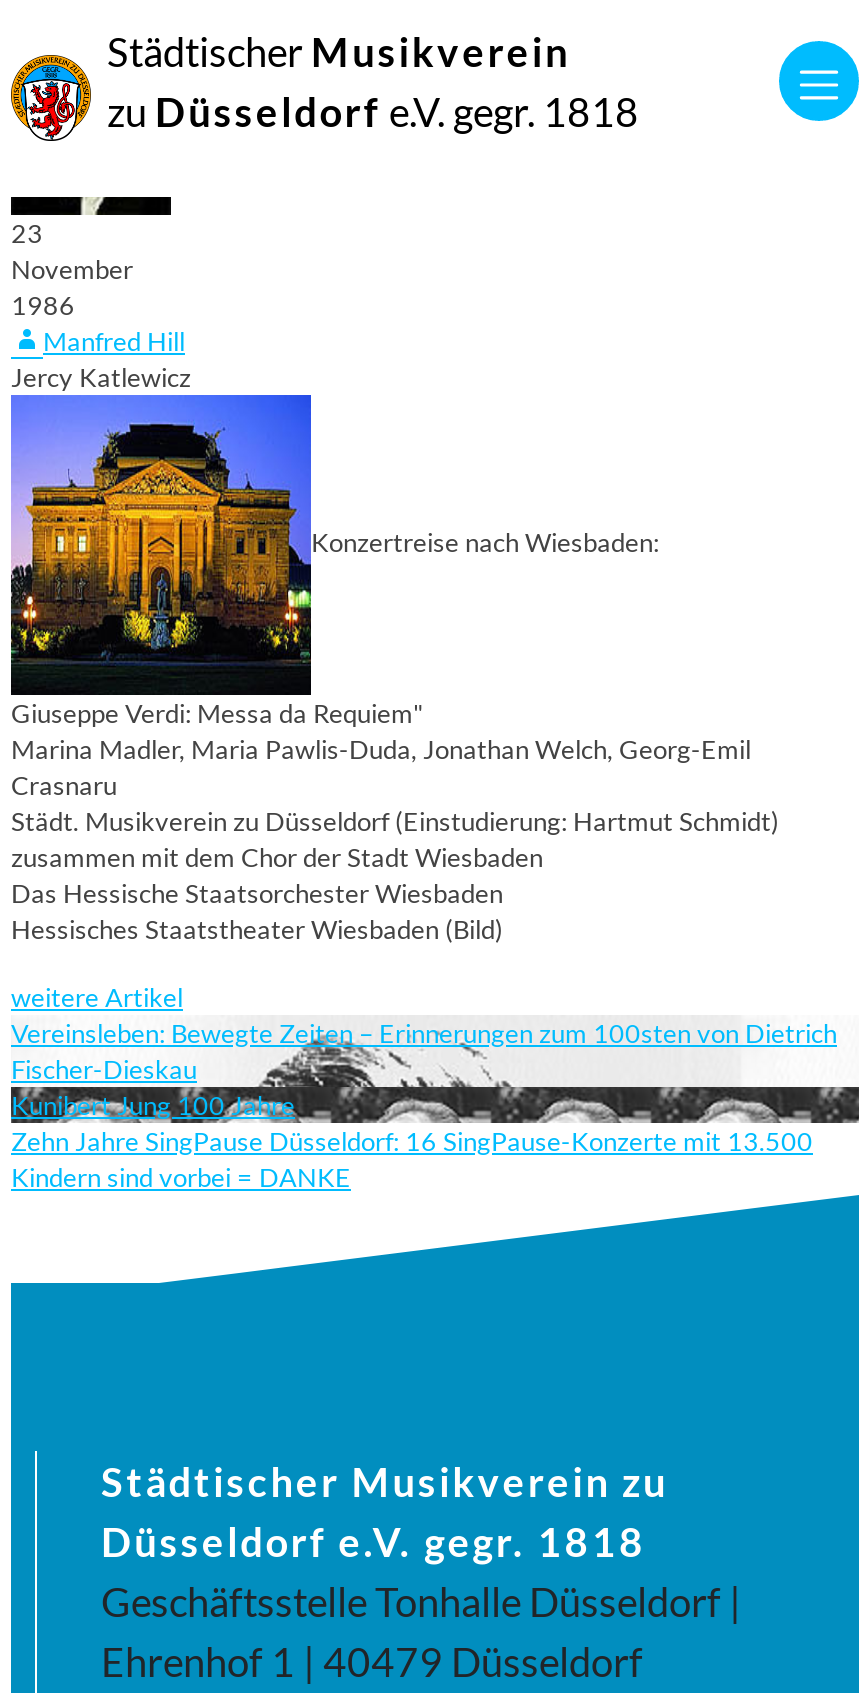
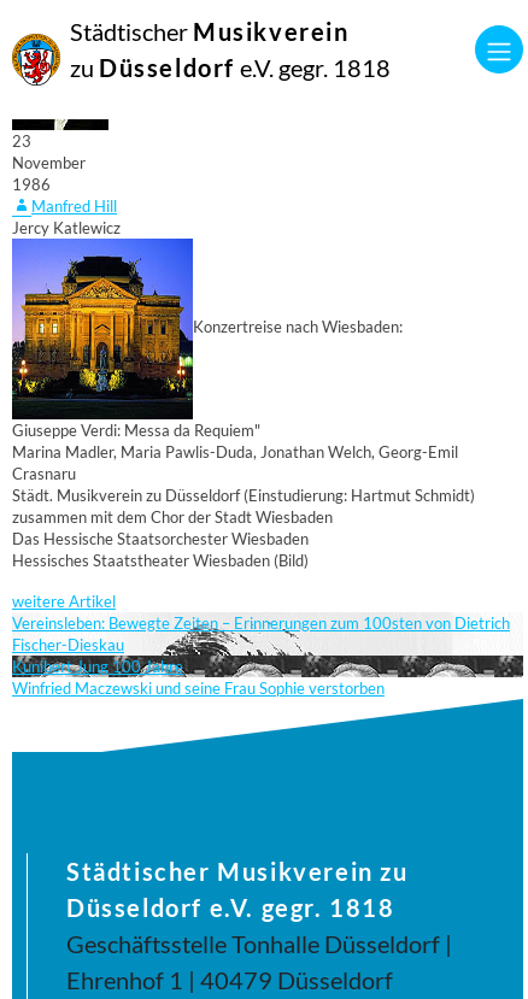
[11,1125,813,1193] Zehn Jahre SingPause Düsseldorf: 16 SingPause-Konzerte mit 13.500 | Kindern sind vorbei = DANKE -> [12,678,385,698] Winfried Maczewski und seine Frau Sophie verstorben

